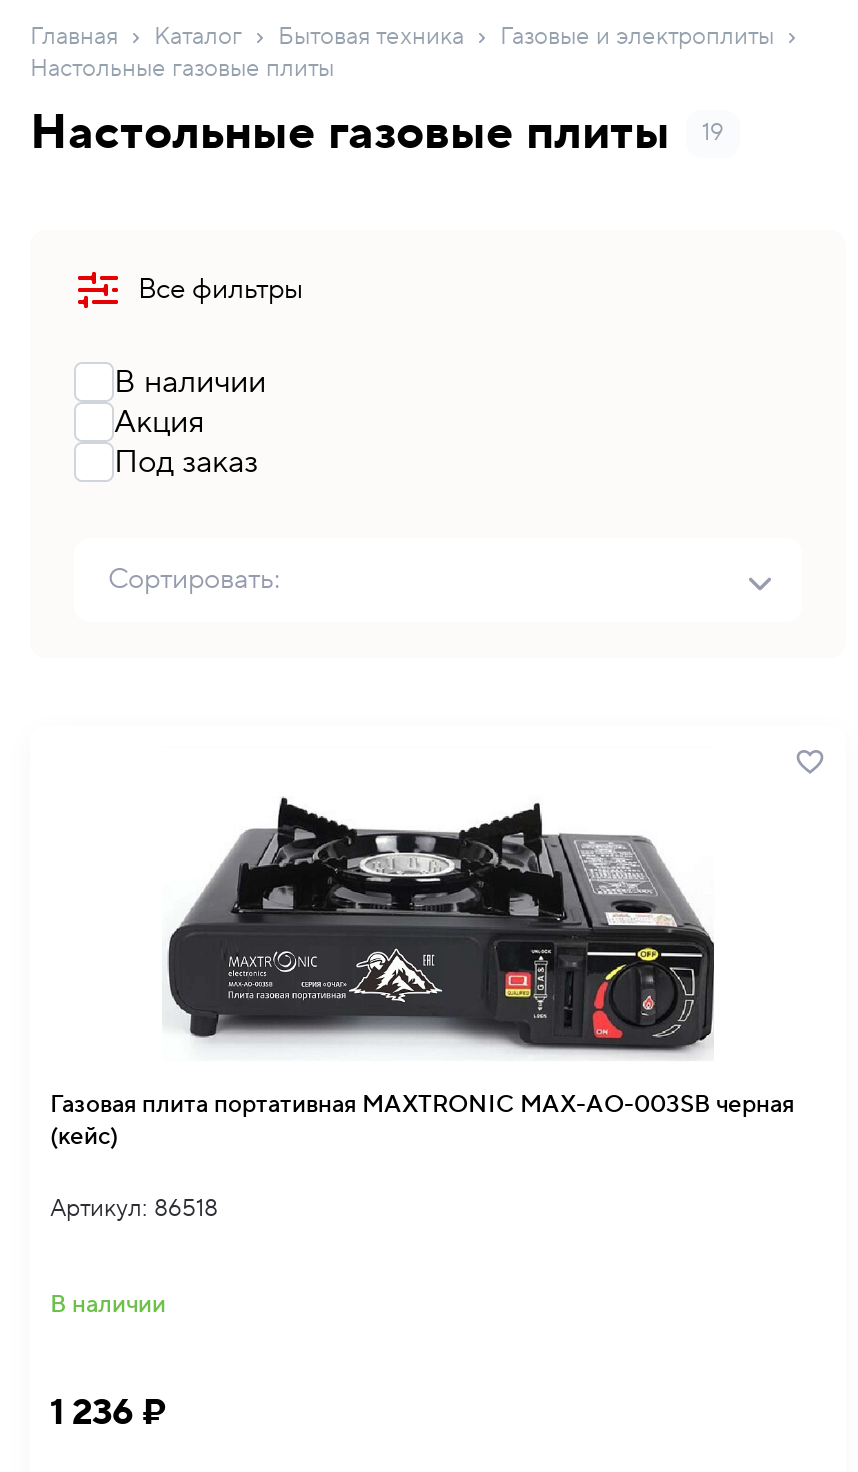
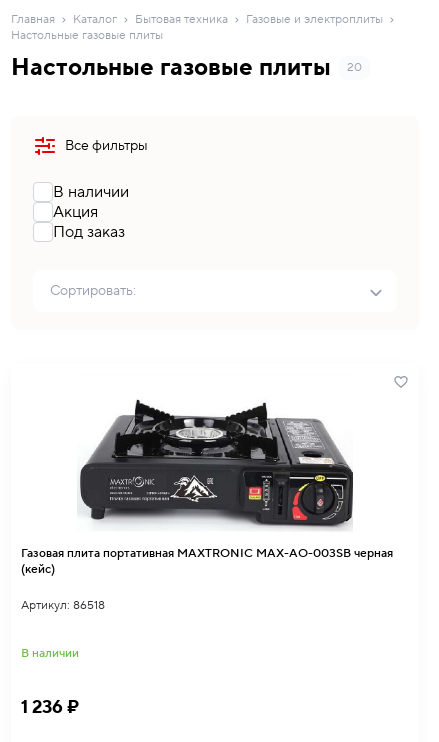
[30,102,724,164] Настольные газовые плиты 19 -> [11,52,362,83] Настольные газовые плиты 20

